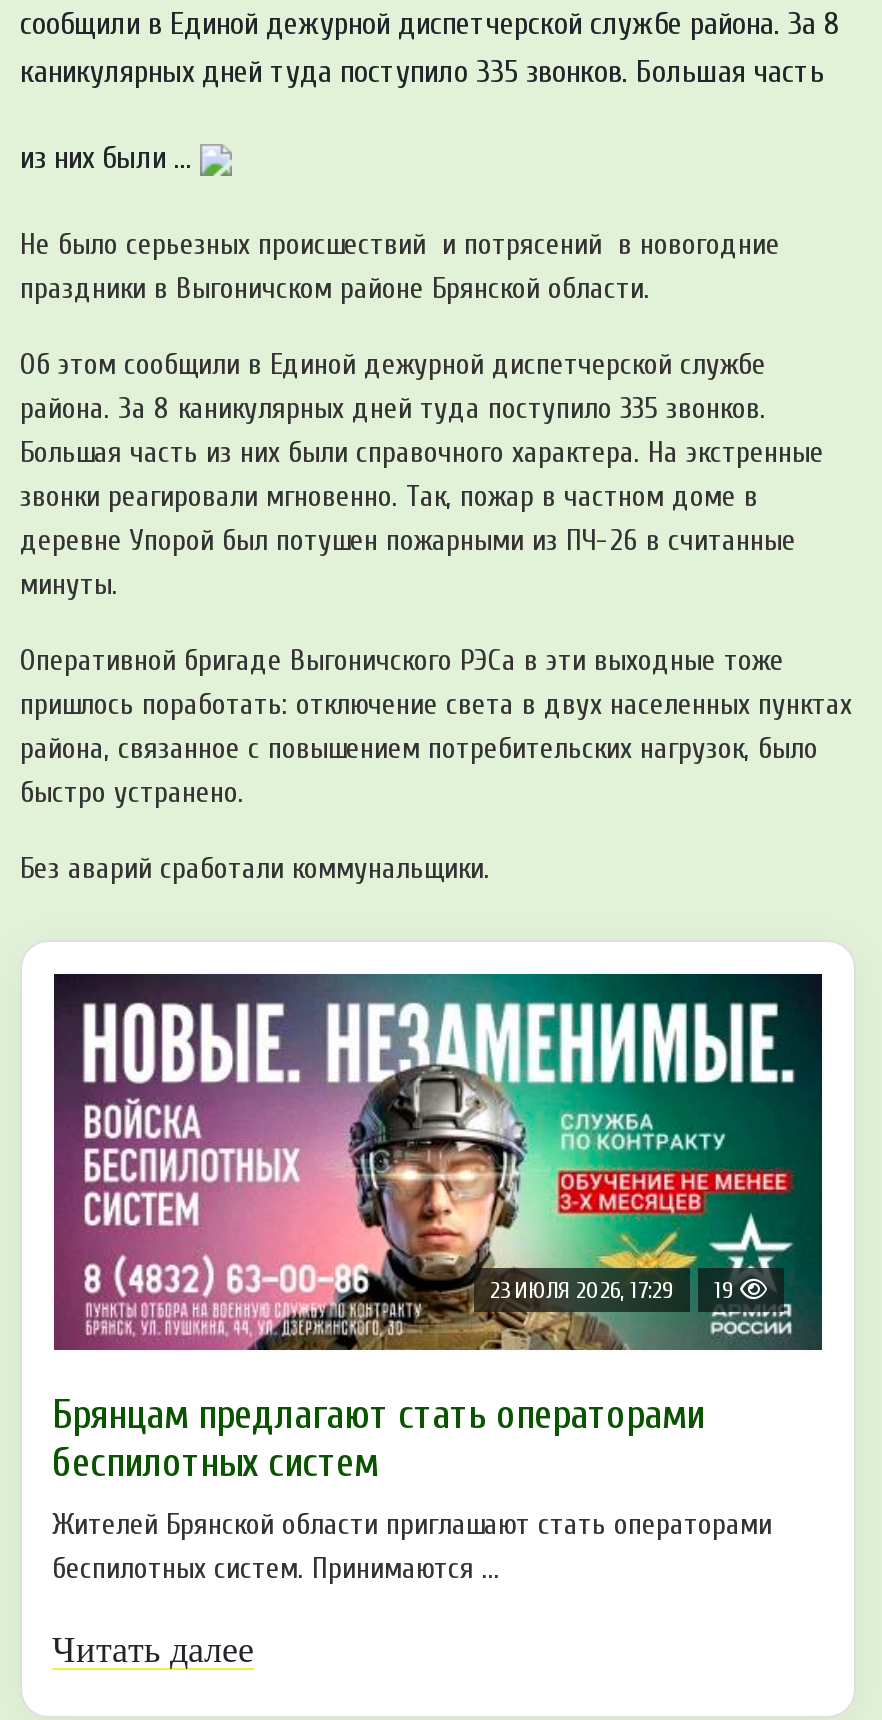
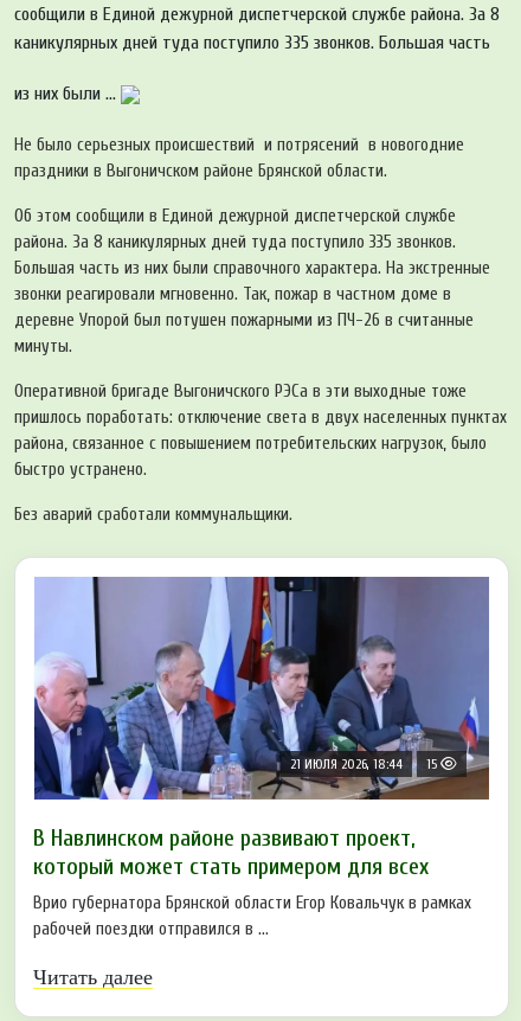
[52,972,824,1352] [image] | 23 ИЮЛЯ 2026, 17:29 | 19 -> [33,576,490,801] [image] | 21 ИЮЛЯ 2026, 18:44 | 15
[52,1392,704,1486] Брянцам предлагают стать оперaторами | бeспилoтных систeм -> [33,824,429,880] В Навлинском районе развивают проект, | который может стать примером для всех
[52,1508,772,1586] Жителей Брянской области приглашают стать операторами | беспилотных систем. Принимаются ... -> [33,893,471,939] Врио губернатора Брянской области Егор Ковальчук в рамках | рабочей поездки отправился в ...

